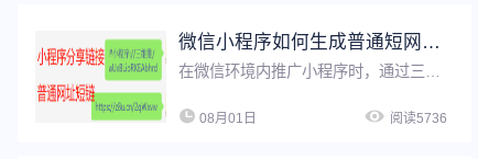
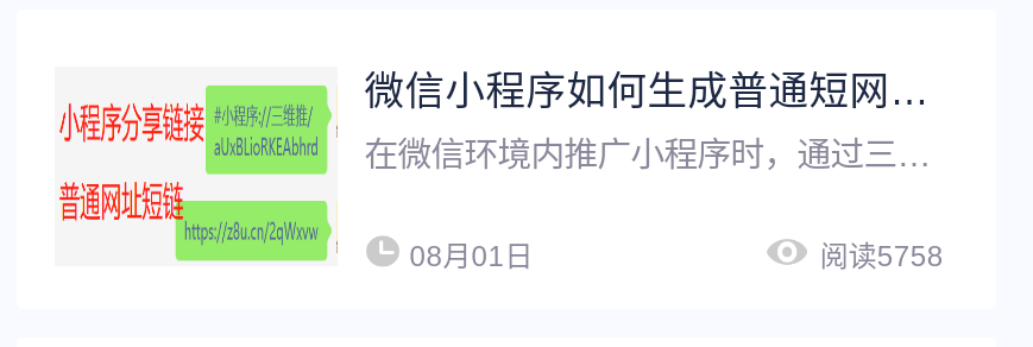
[390,110,447,126] 阅读5736 -> [820,239,944,272] 阅读5758

